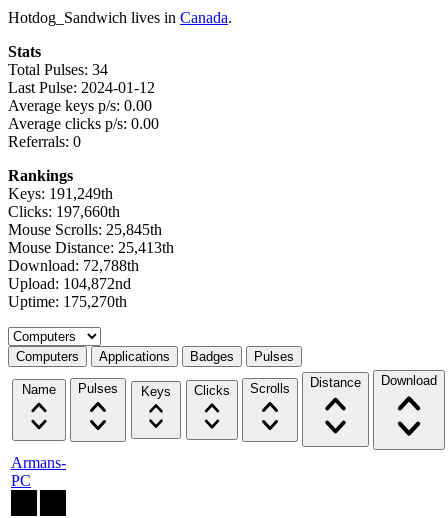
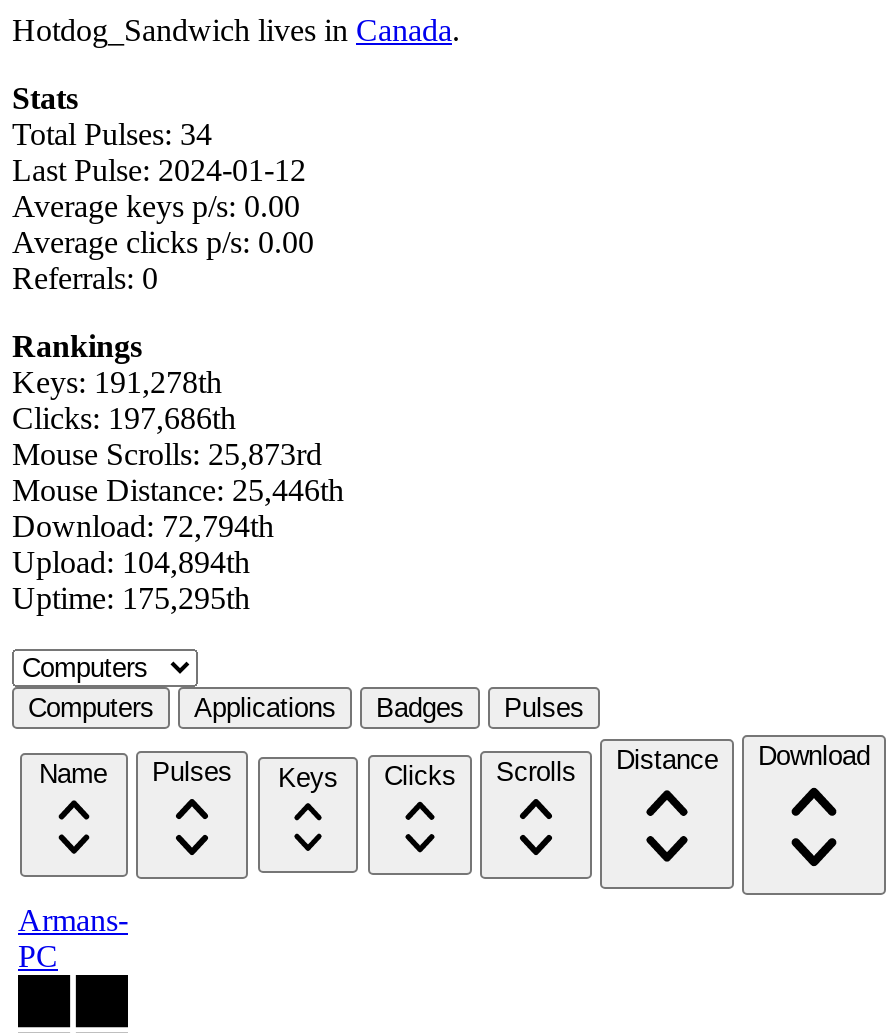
[8,185,113,202] Keys: 191,249th -> [12,366,222,400] Keys: 191,278th
[8,203,120,220] Clicks: 197,660th -> [12,402,236,436] Clicks: 197,686th
[8,221,162,238] Mouse Scrolls: 25,845th -> [12,438,322,472] Mouse Scrolls: 25,873rd
[8,239,174,256] Mouse Distance: 25,413th -> [12,474,344,508] Mouse Distance: 25,446th
[8,257,139,274] Download: 72,788th -> [12,510,274,544] Download: 72,794th
[8,275,131,292] Upload: 104,872nd -> [12,546,250,580] Upload: 104,894th
[8,293,127,310] Uptime: 175,270th -> [12,582,250,616] Uptime: 175,295th

